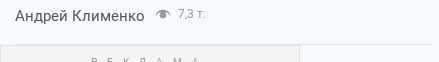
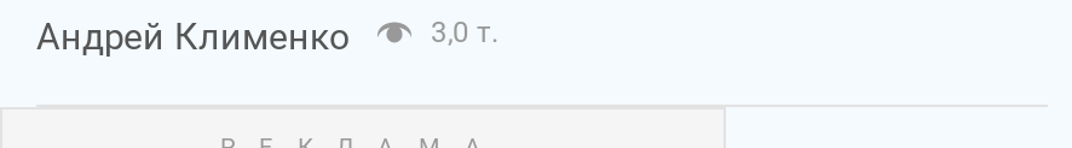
[178,7,206,21] 7,3 т. -> [431,15,498,49] 3,0 т.

